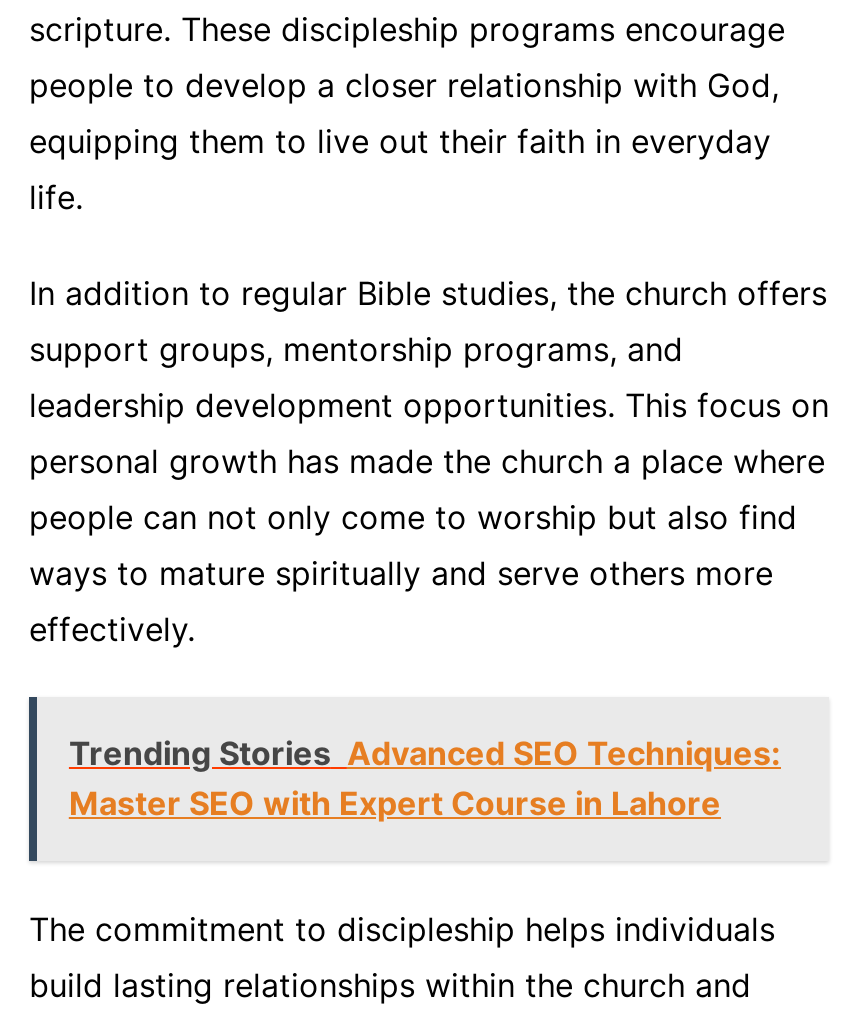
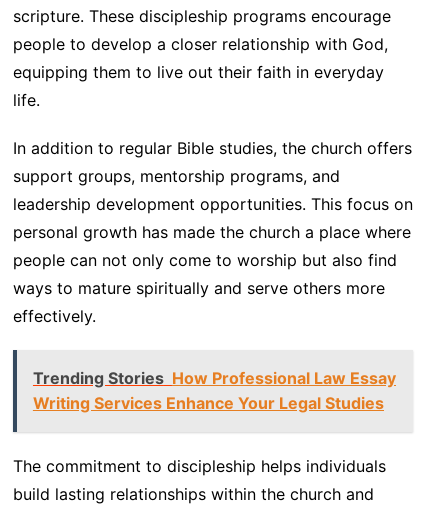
[69,733,781,823] Trending Stories Advanced SEO Techniques: | Master SEO with Expert Course in Lahore -> [33,368,396,413] Trending Stories How Professional Law Essay | Writing Services Enhance Your Legal Studies

